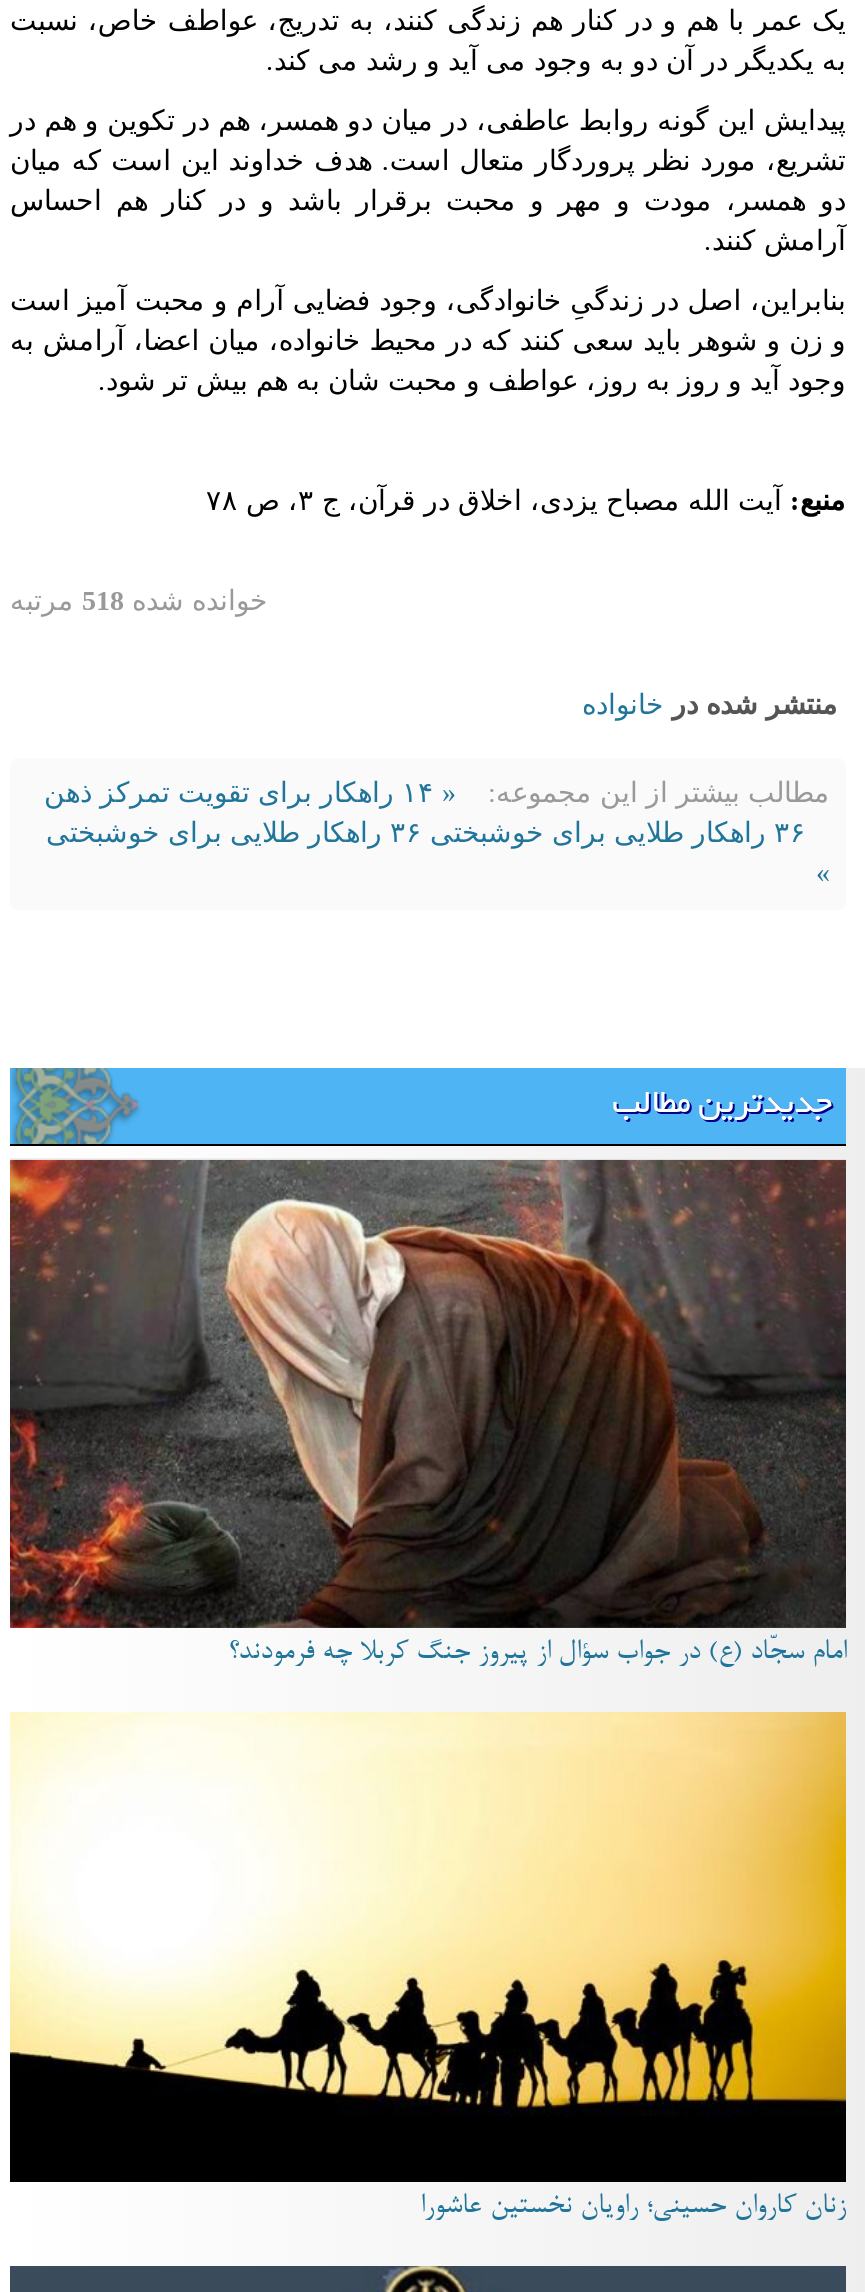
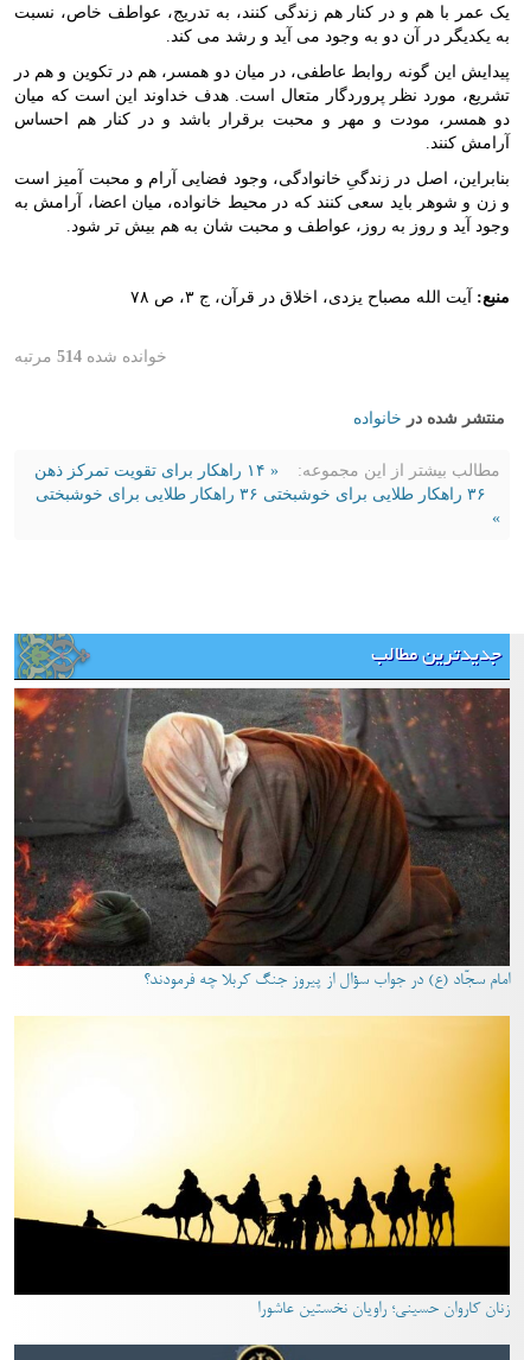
[10,586,268,616] خوانده شده 518 مرتبه -> [14,348,167,366] خوانده شده 514 مرتبه

